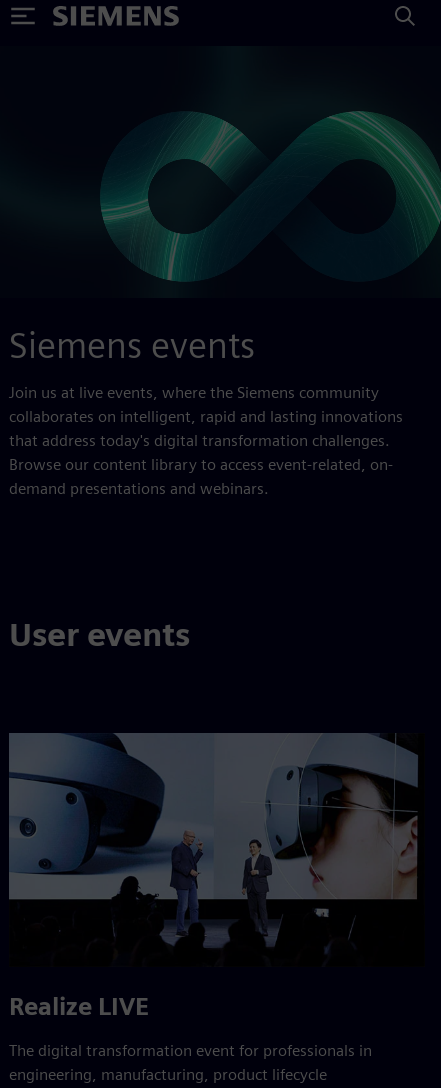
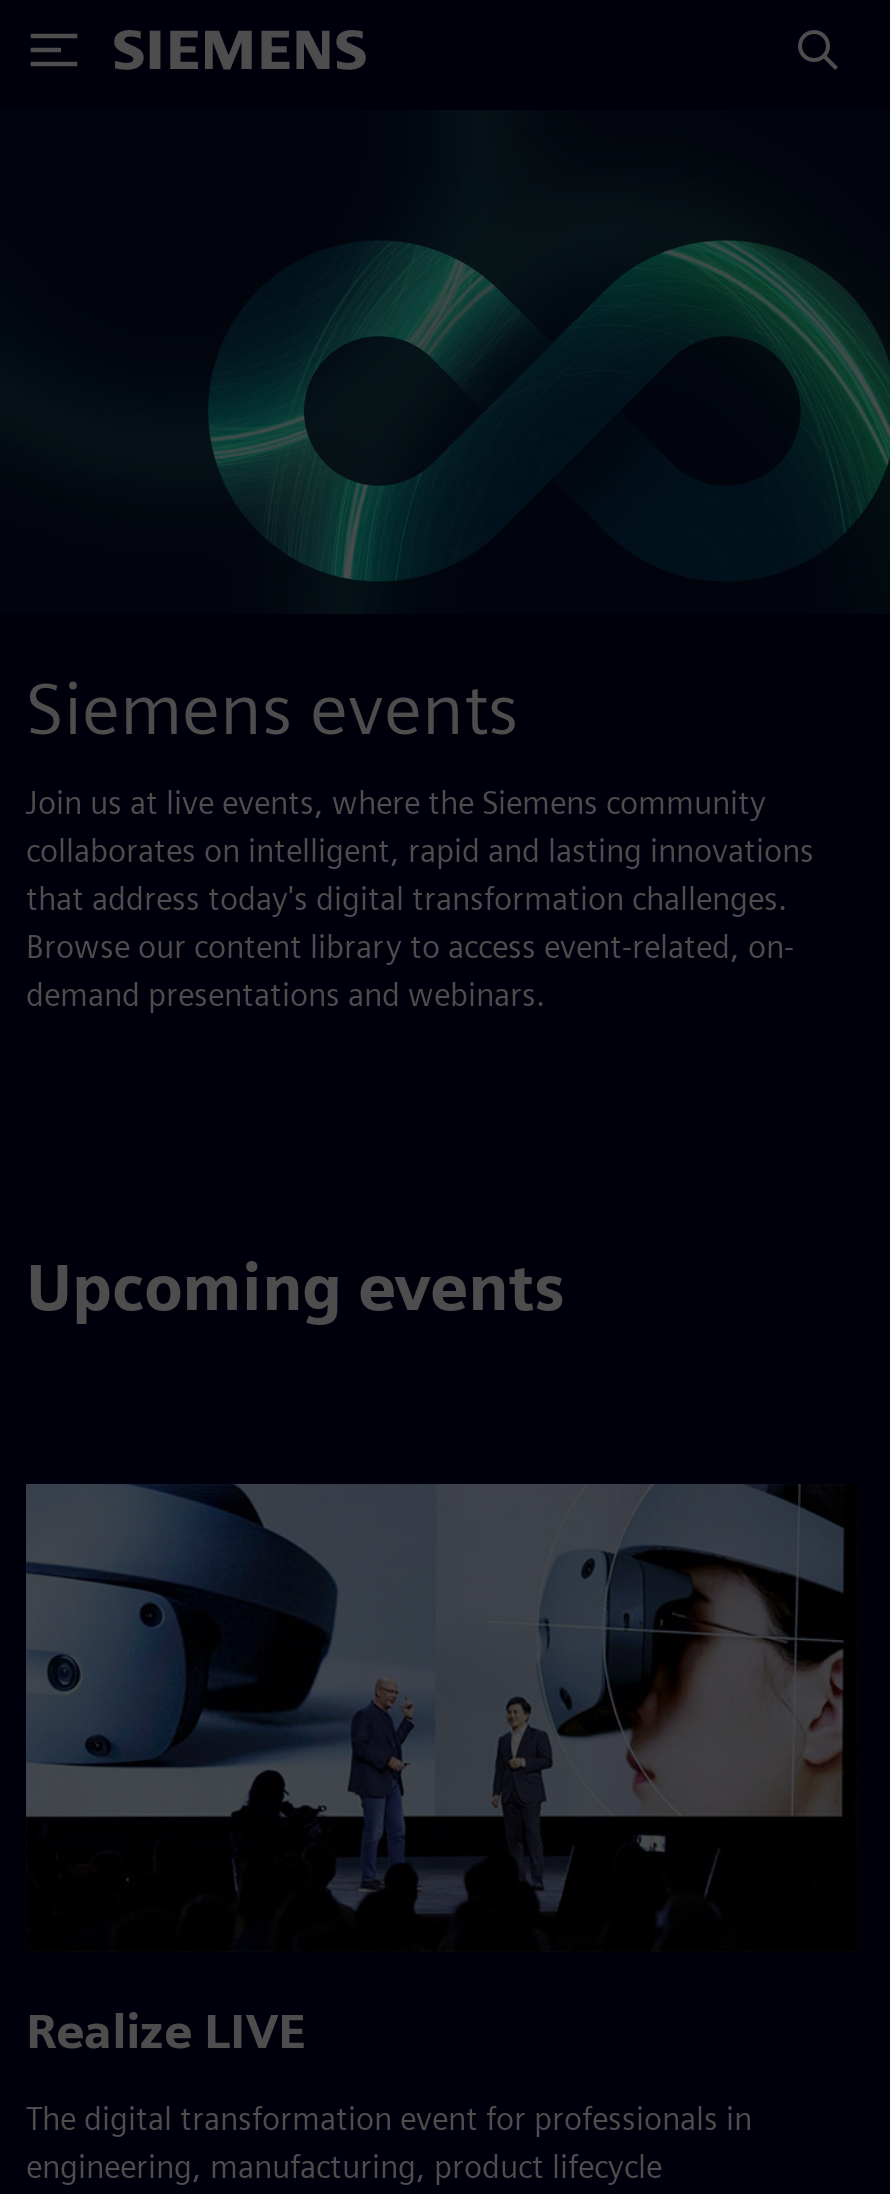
[9,615,190,654] User events -> [26,1248,564,1326] Upcoming events

